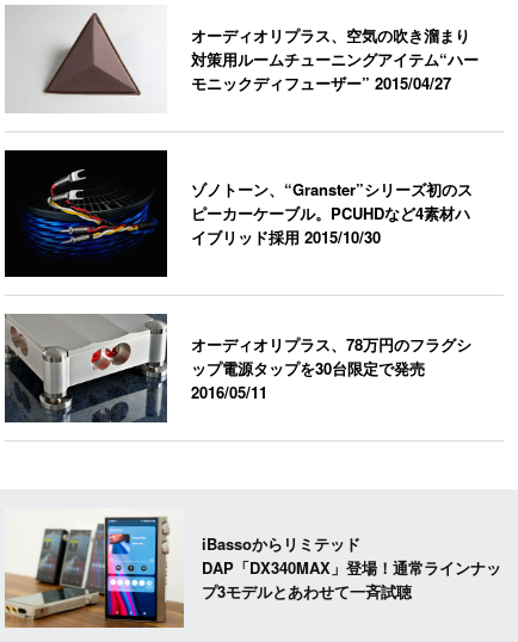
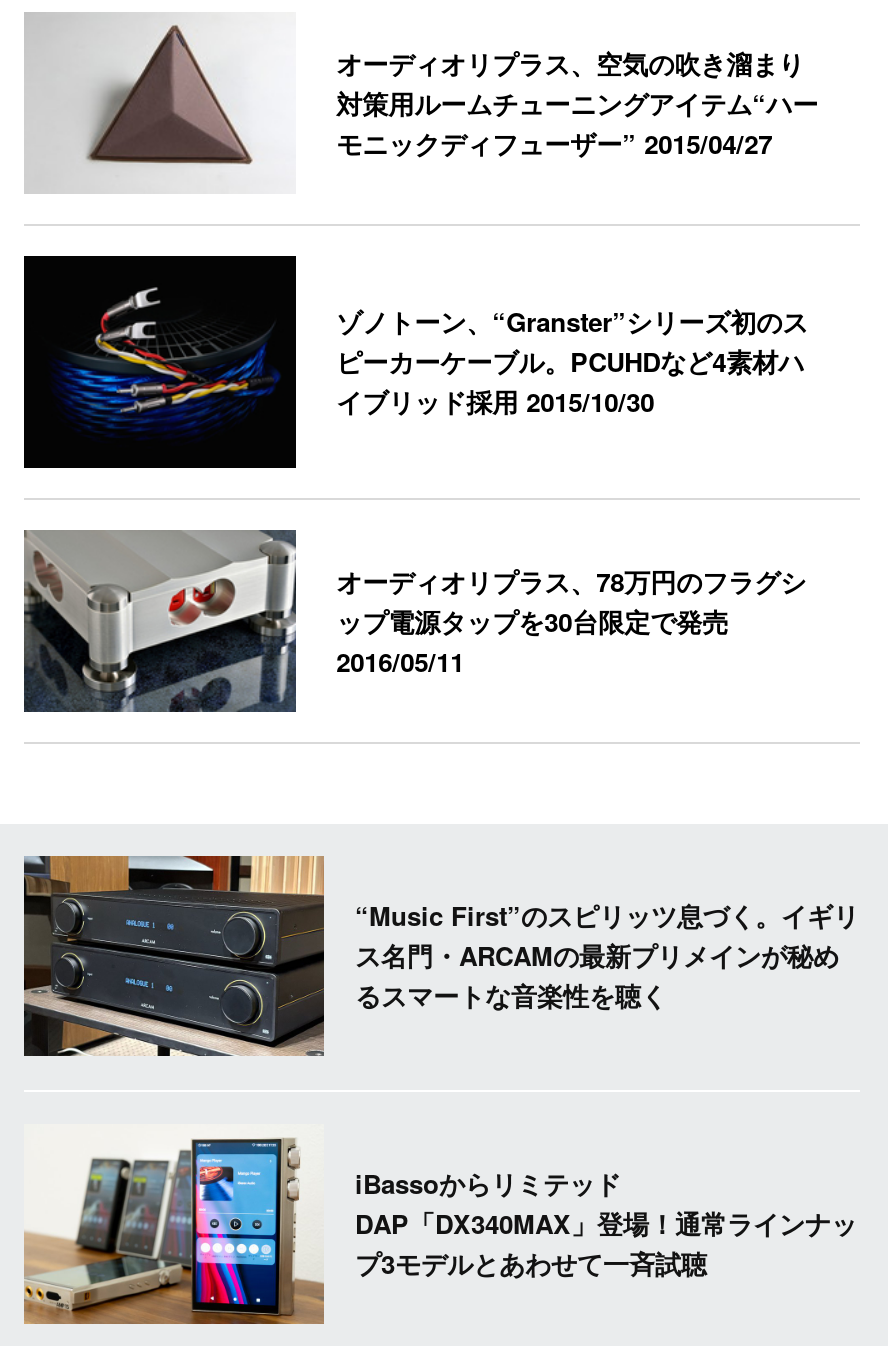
none -> [22,854,859,1058] [image] | “Music First”のスピリッツ息づく。イギリ | ス名門・ARCAMの最新プリメインが秘め | るスマートな音楽性を聴く

